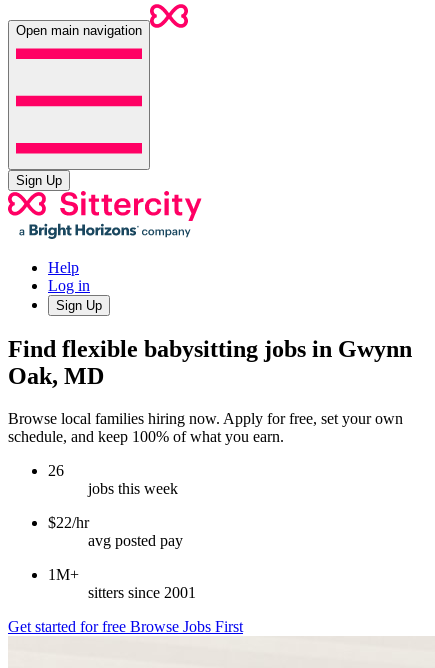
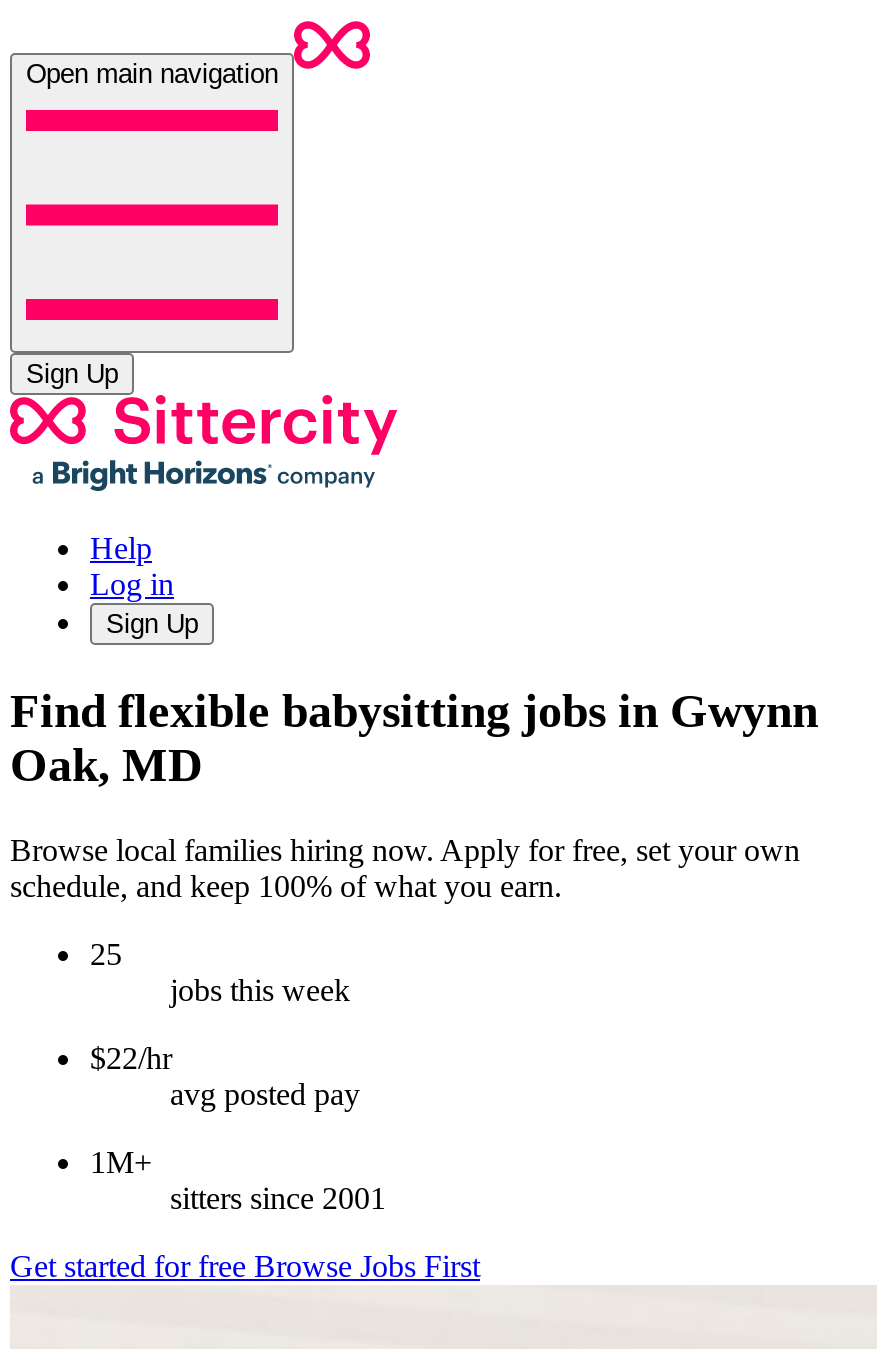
[48,462,64,479] 26 -> [90,937,122,971] 25

